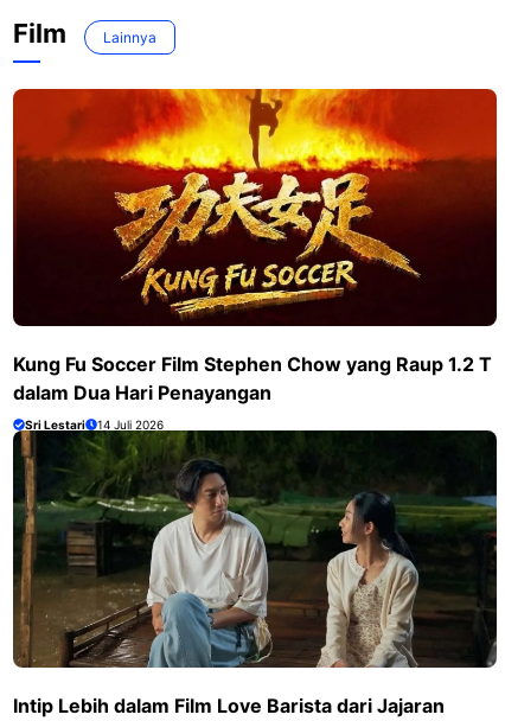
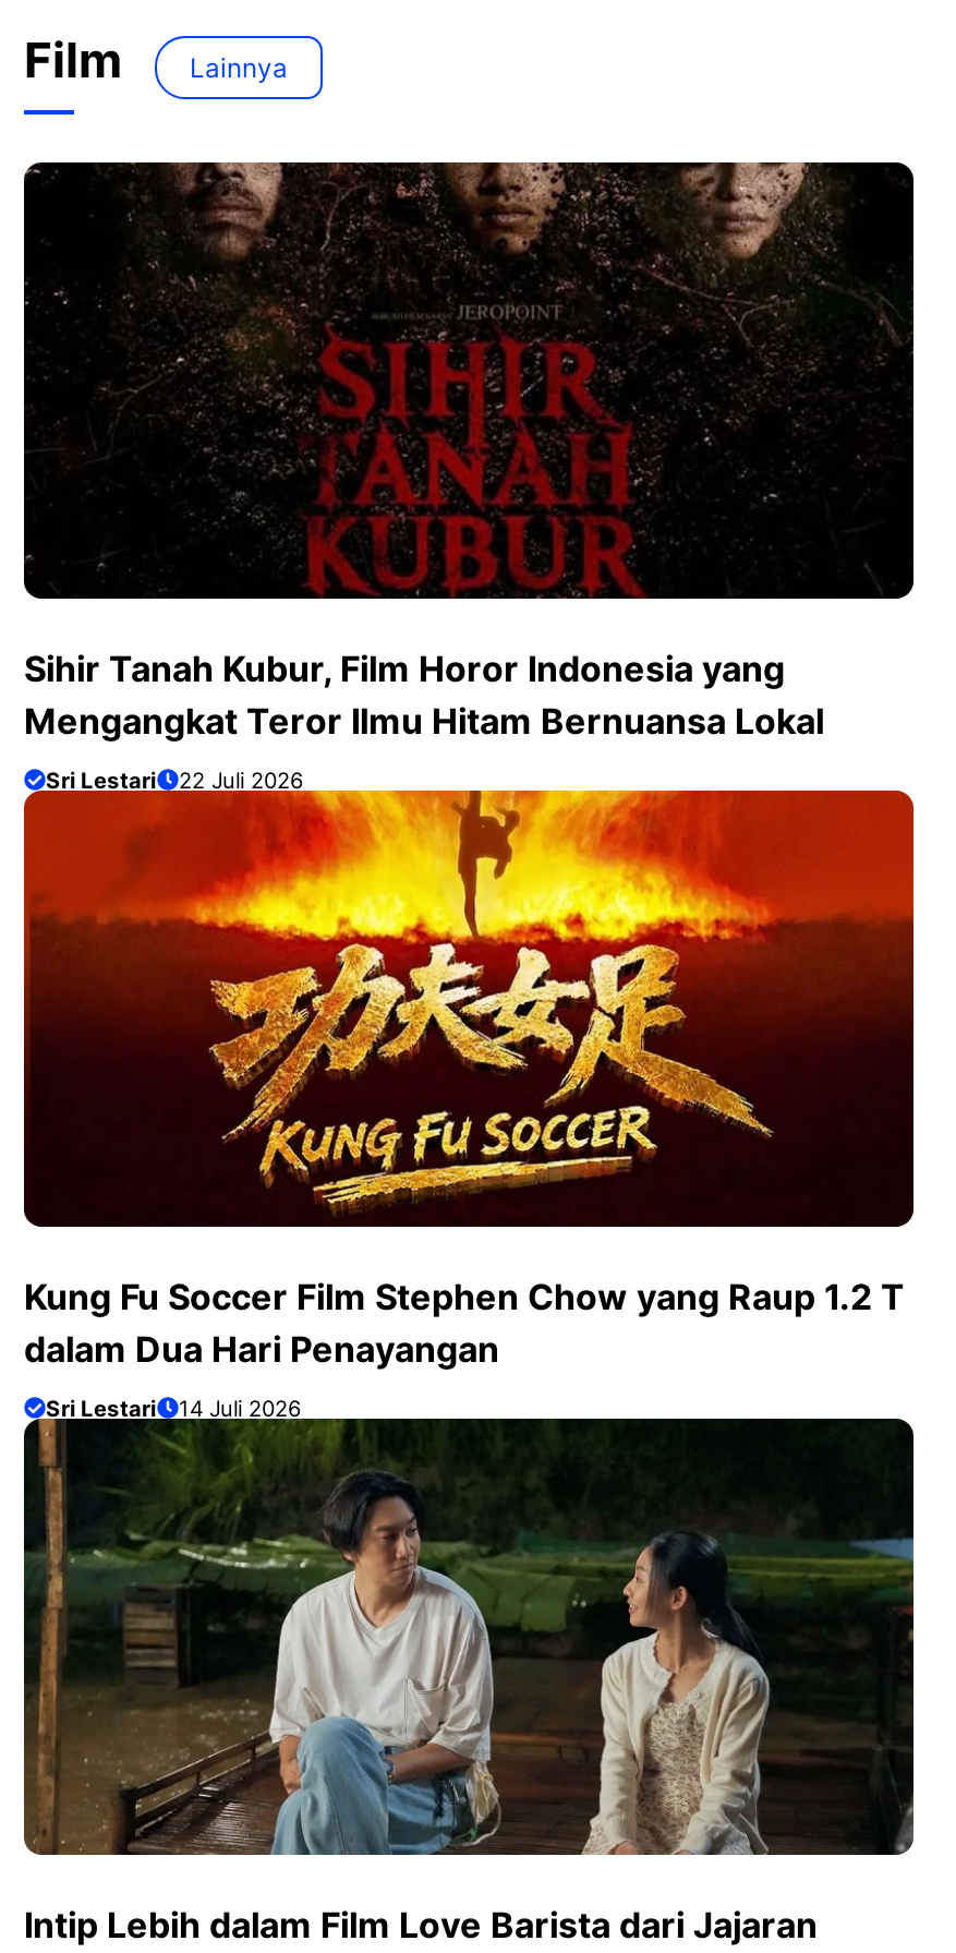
none -> [22,160,916,793] [image] | Sihir Tanah Kubur, Film Horor Indonesia yang | Mengangkat Teror Ilmu Hitam Bernuansa Lokal | Sri Lestari | 22 Juli 2026

